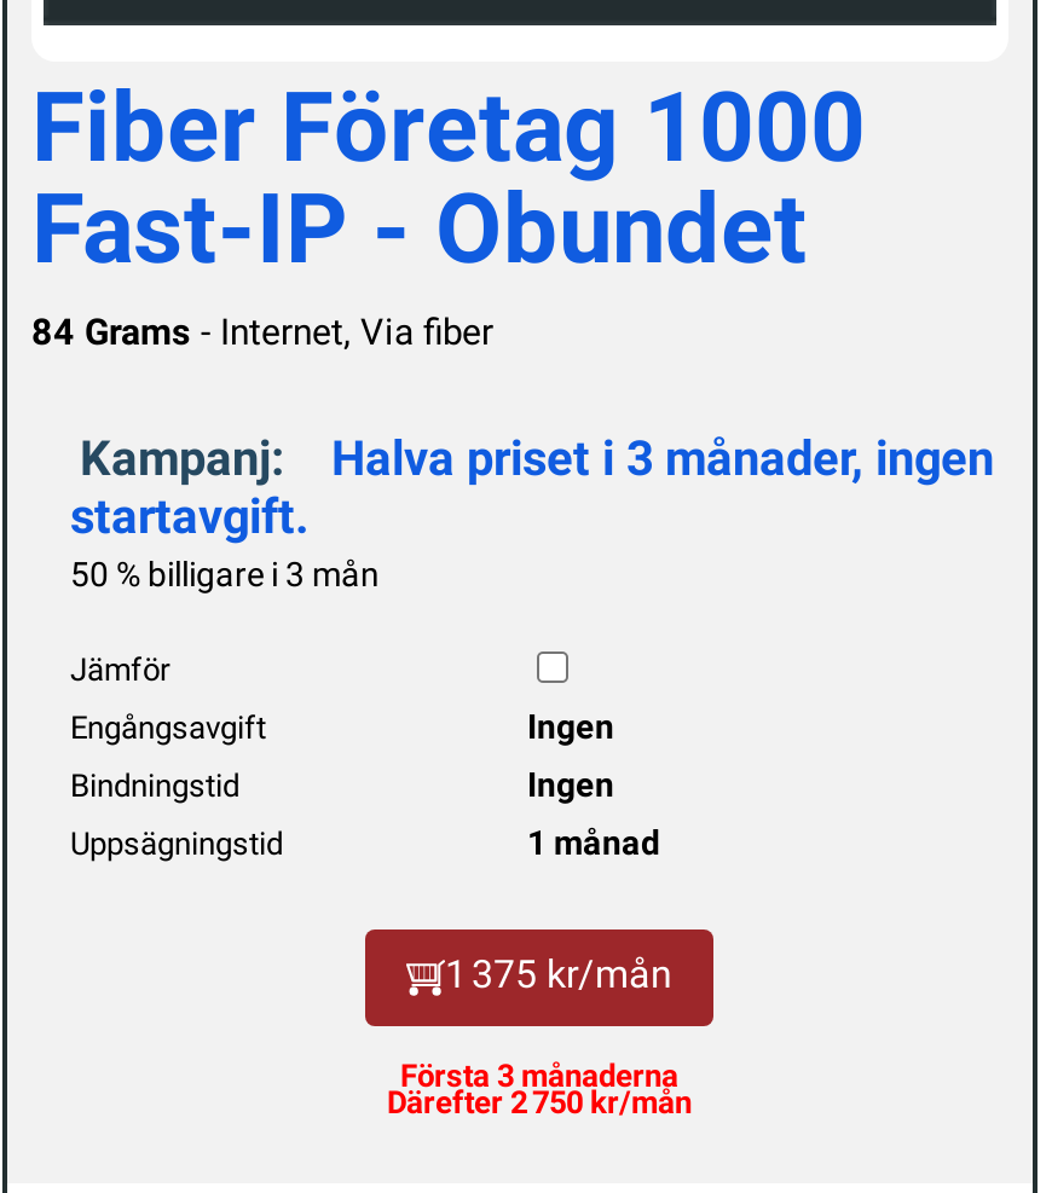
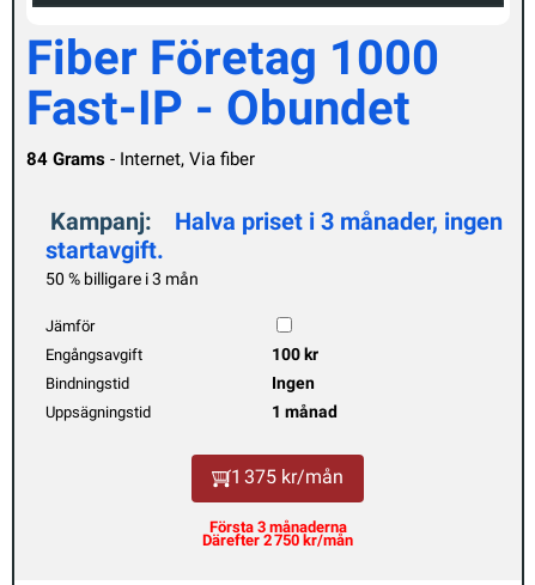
[527,711,614,748] Ingen -> [272,347,318,365] 100 kr

